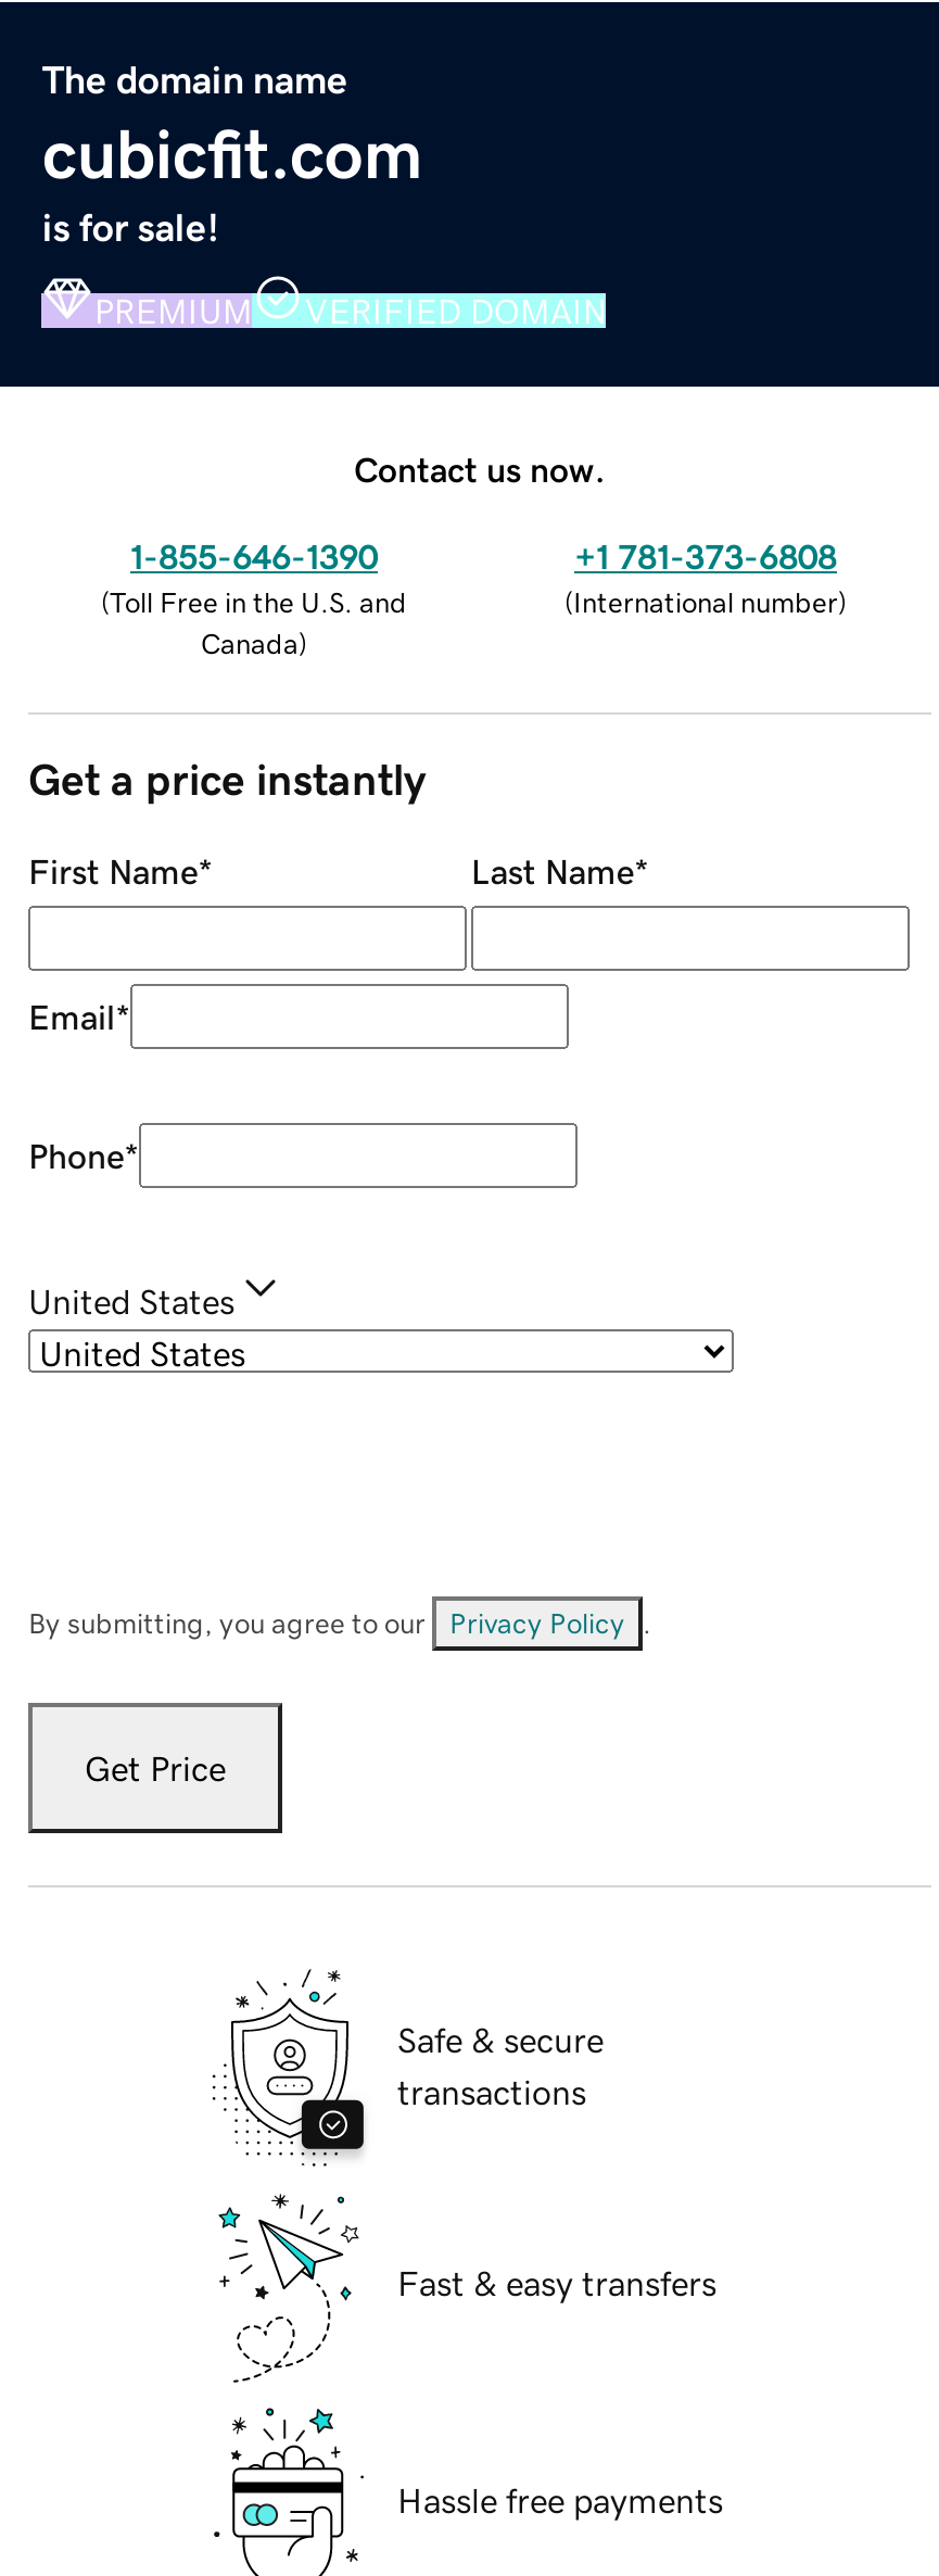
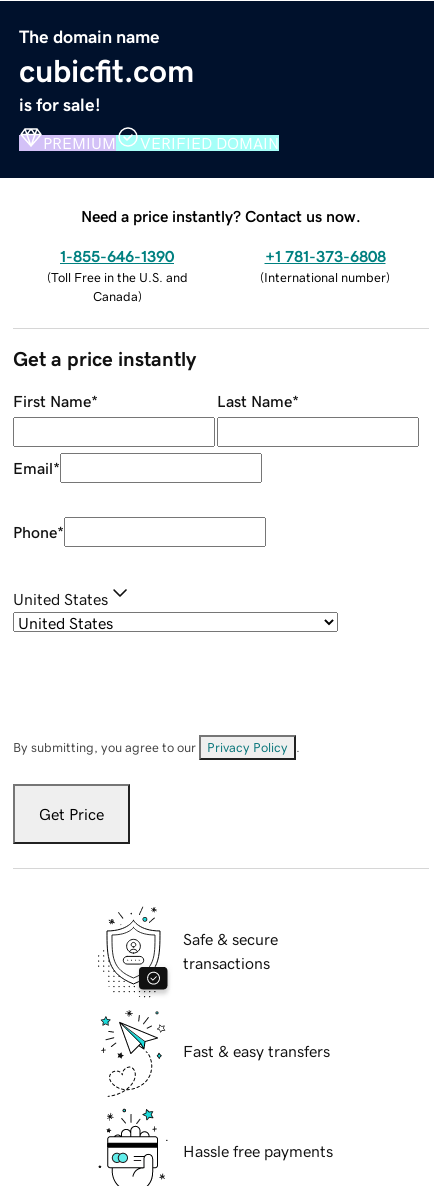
[354,451,606,486] Contact us now. -> [81,208,361,224] Need a price instantly? Contact us now.

